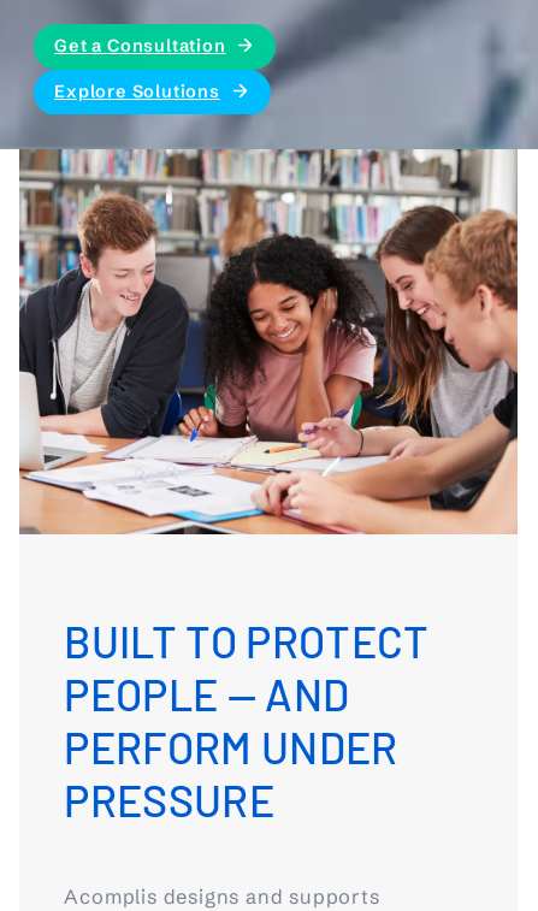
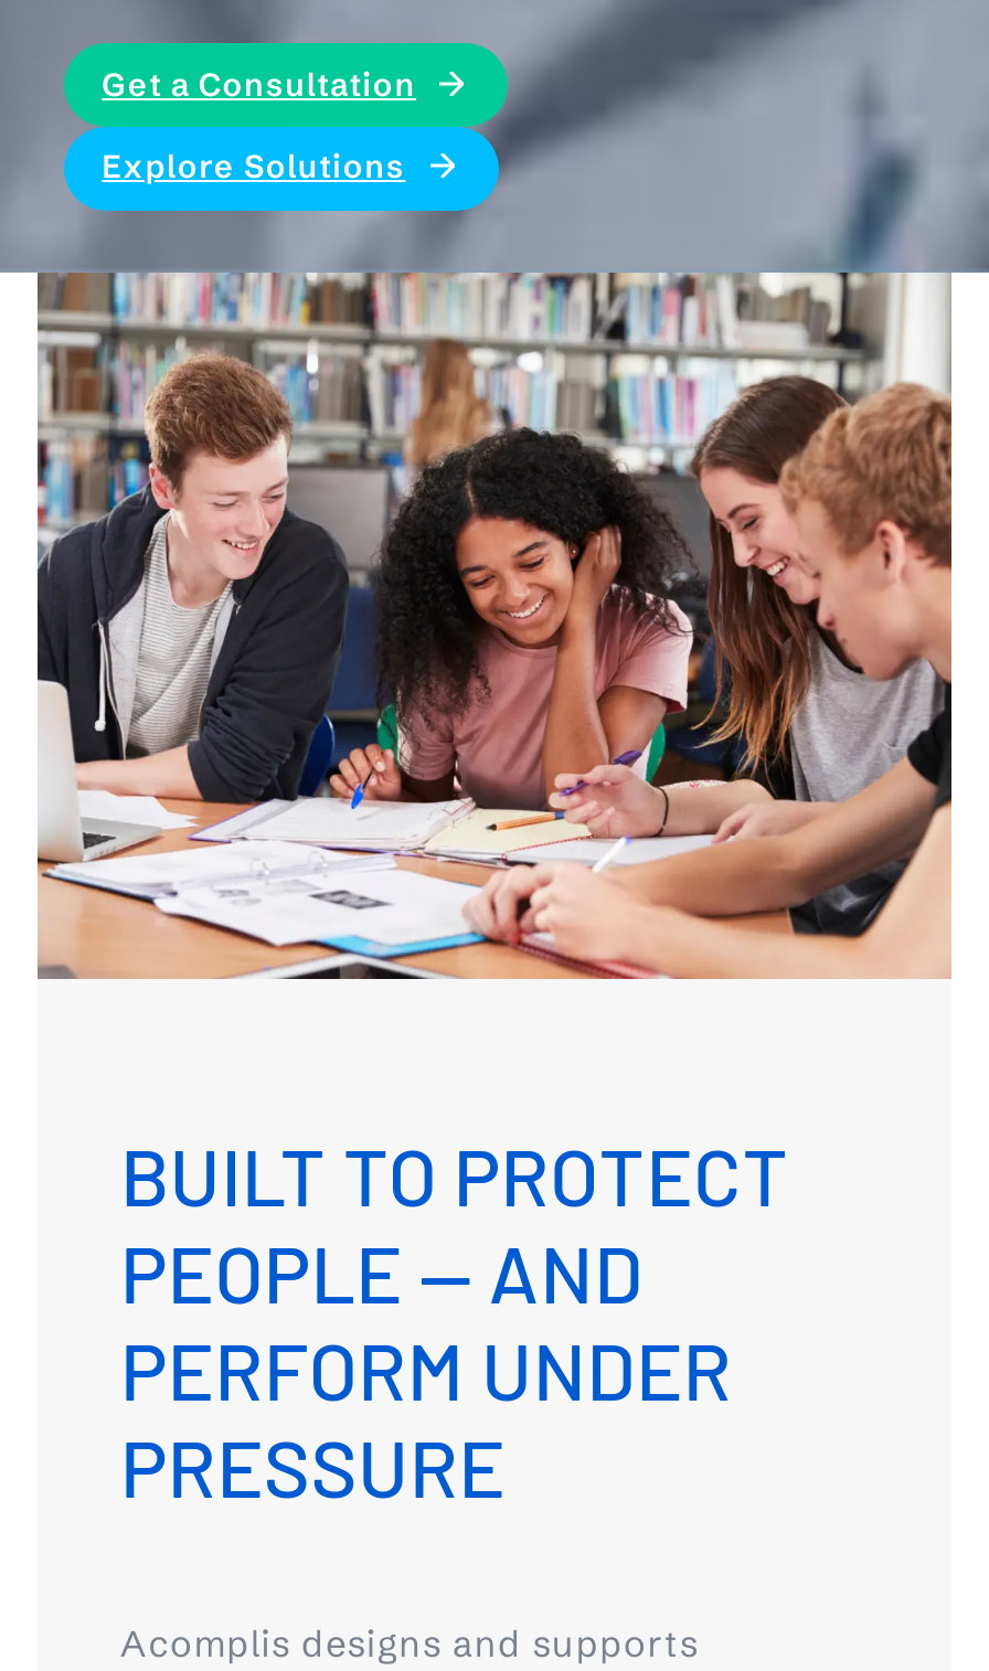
[460,34,534,148] [image] -> [843,64,982,269] [image]

